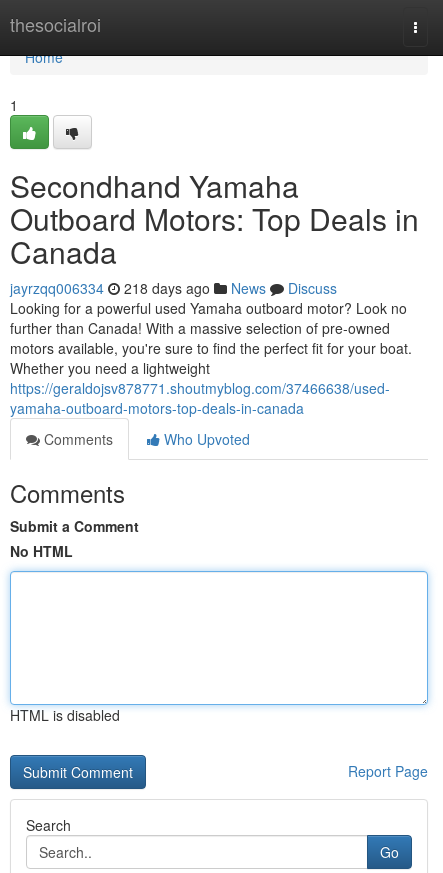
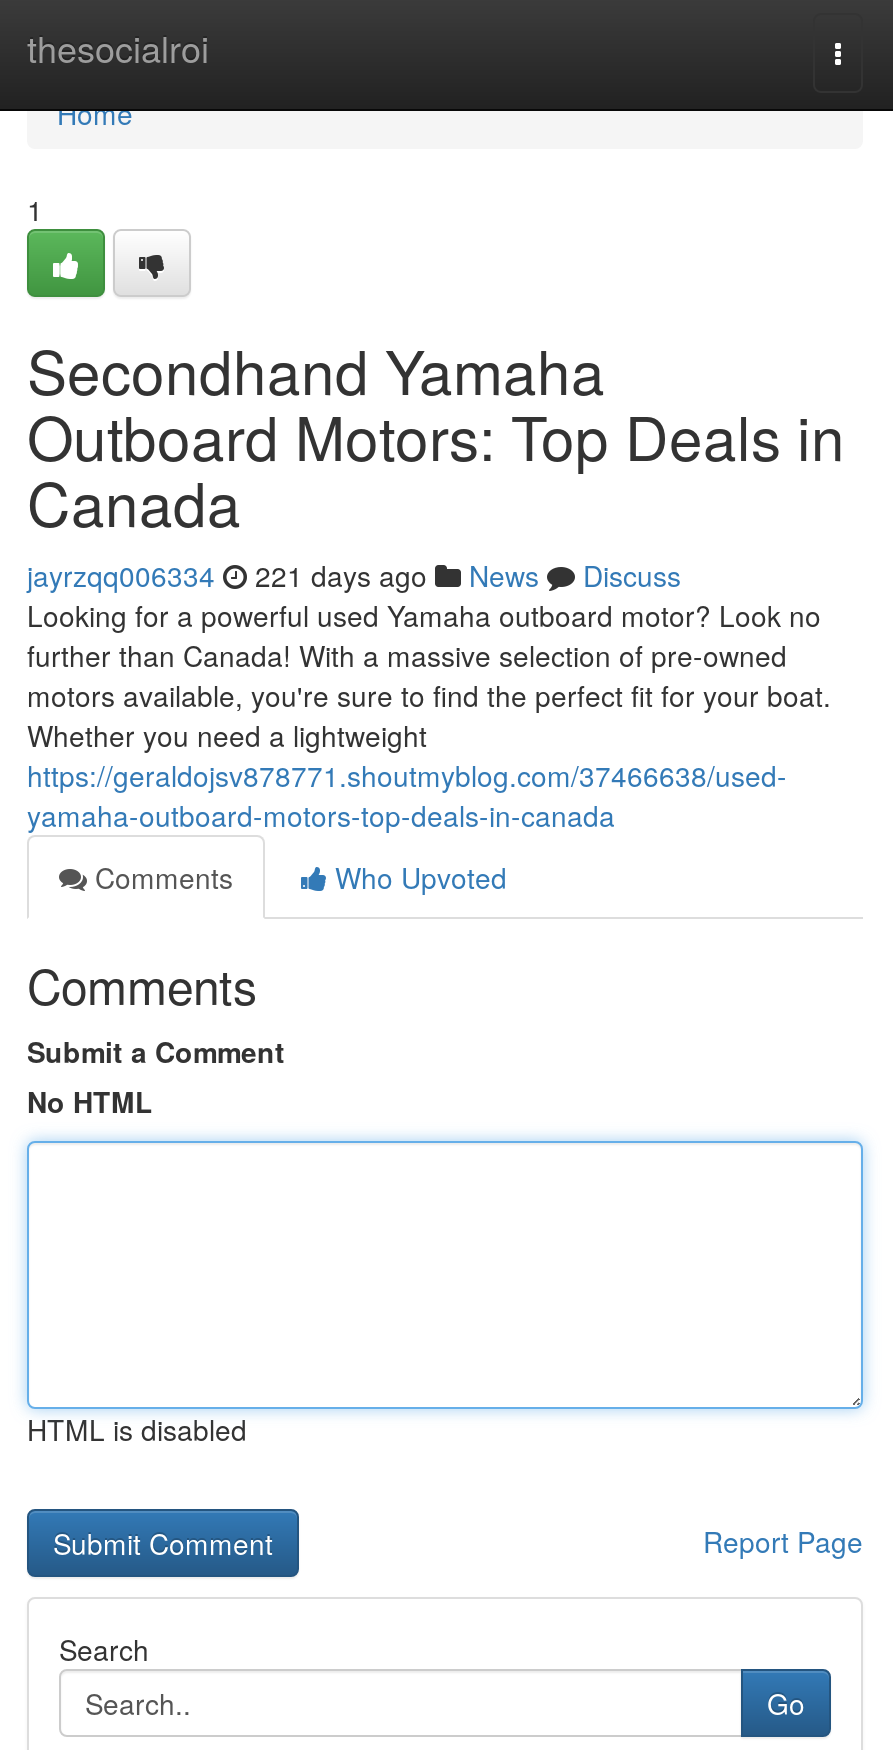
[10,278,337,298] jayrzqq006334 218 days ago News Discuss -> [27,555,681,595] jayrzqq006334 221 days ago News Discuss

